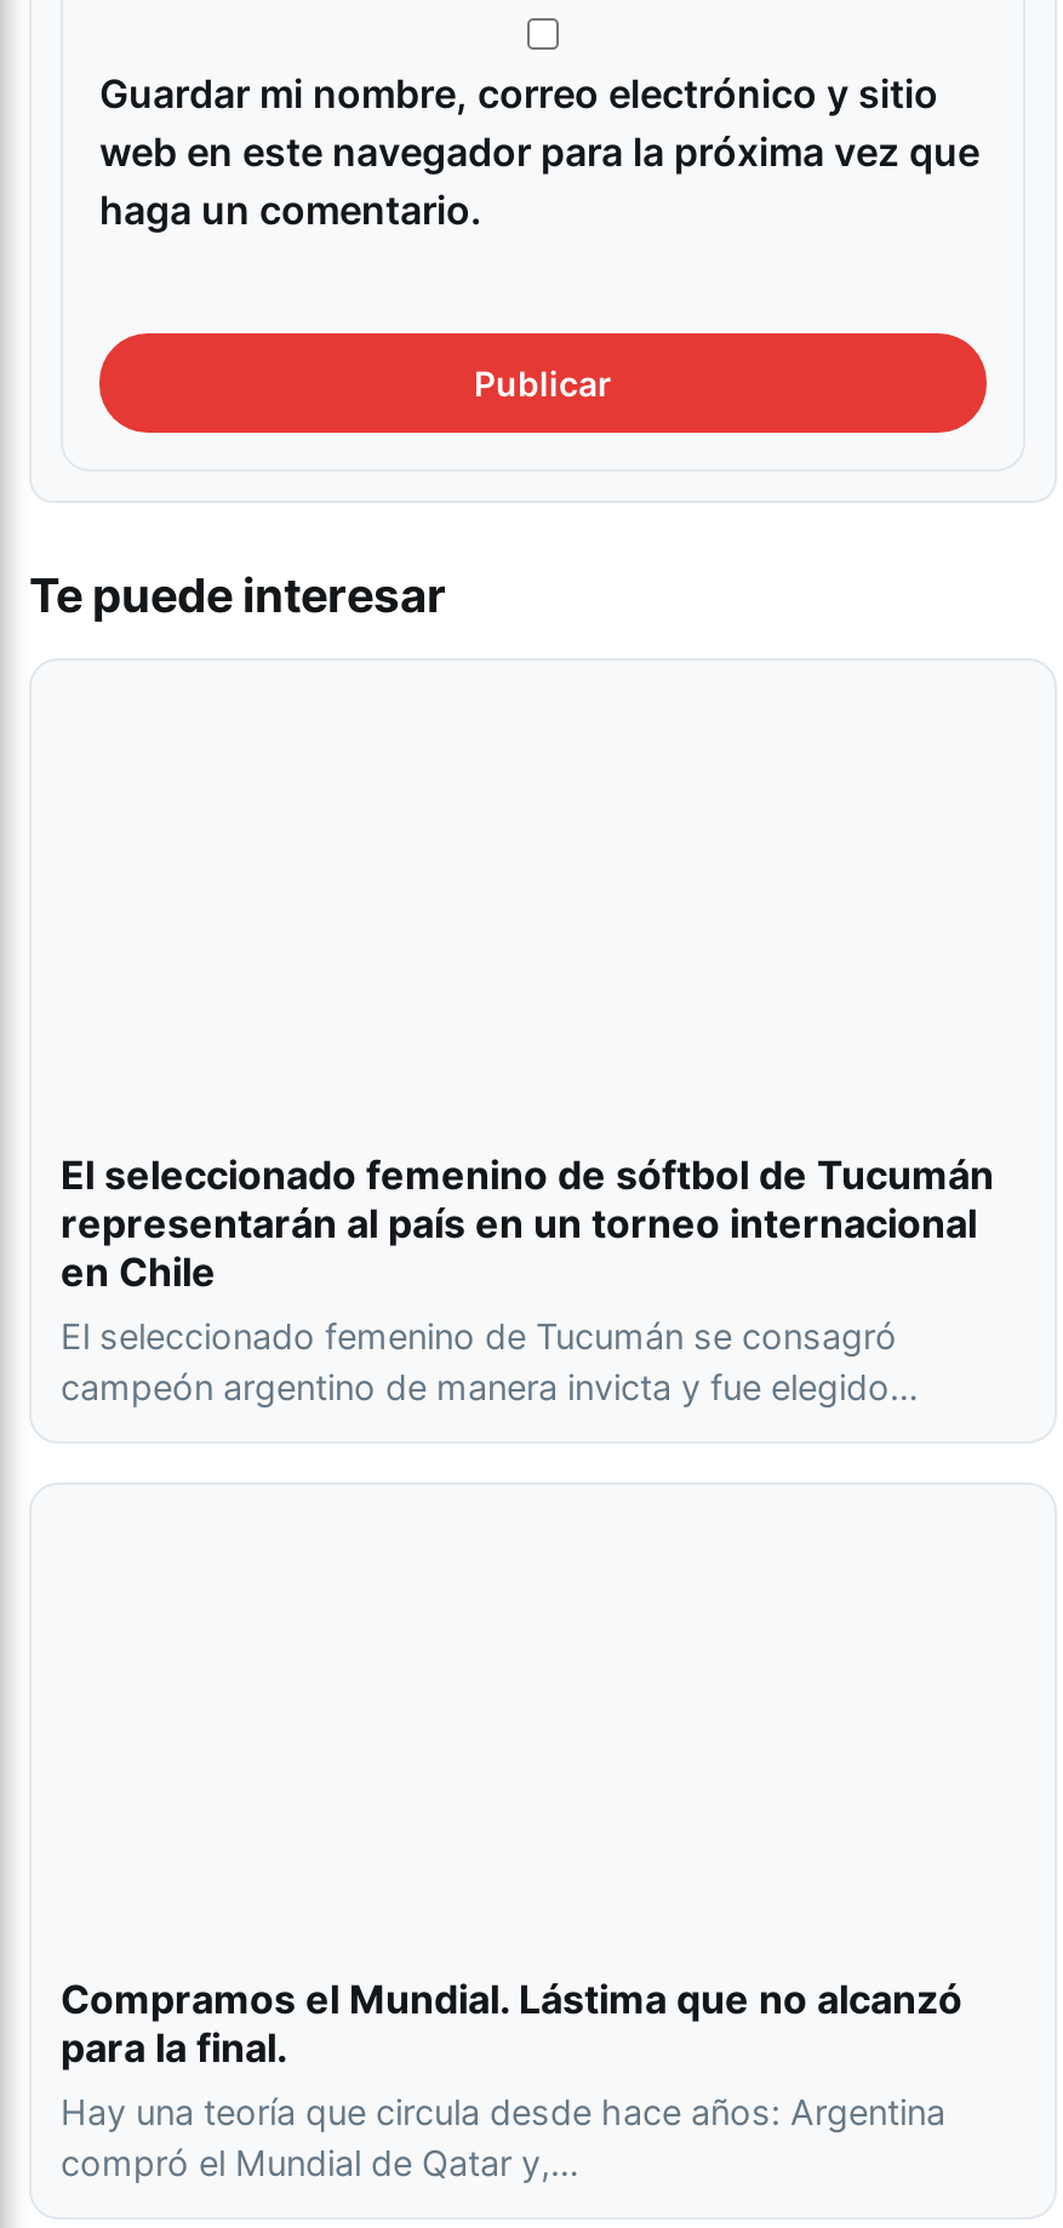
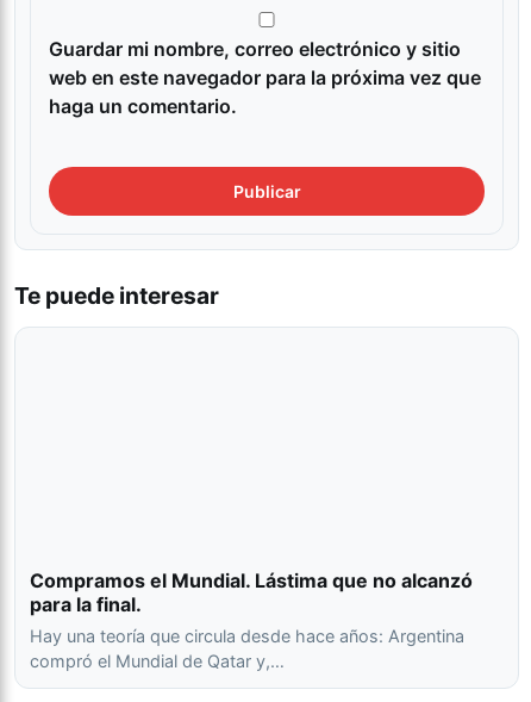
[61,1150,994,1407] El seleccionado femenino de sóftbol de Tucumán | representarán al país en un torneo internacional | en Chile | El seleccionado femenino de Tucumán se consagró | campeón argentino de manera invicta y fue elegido… -> none

